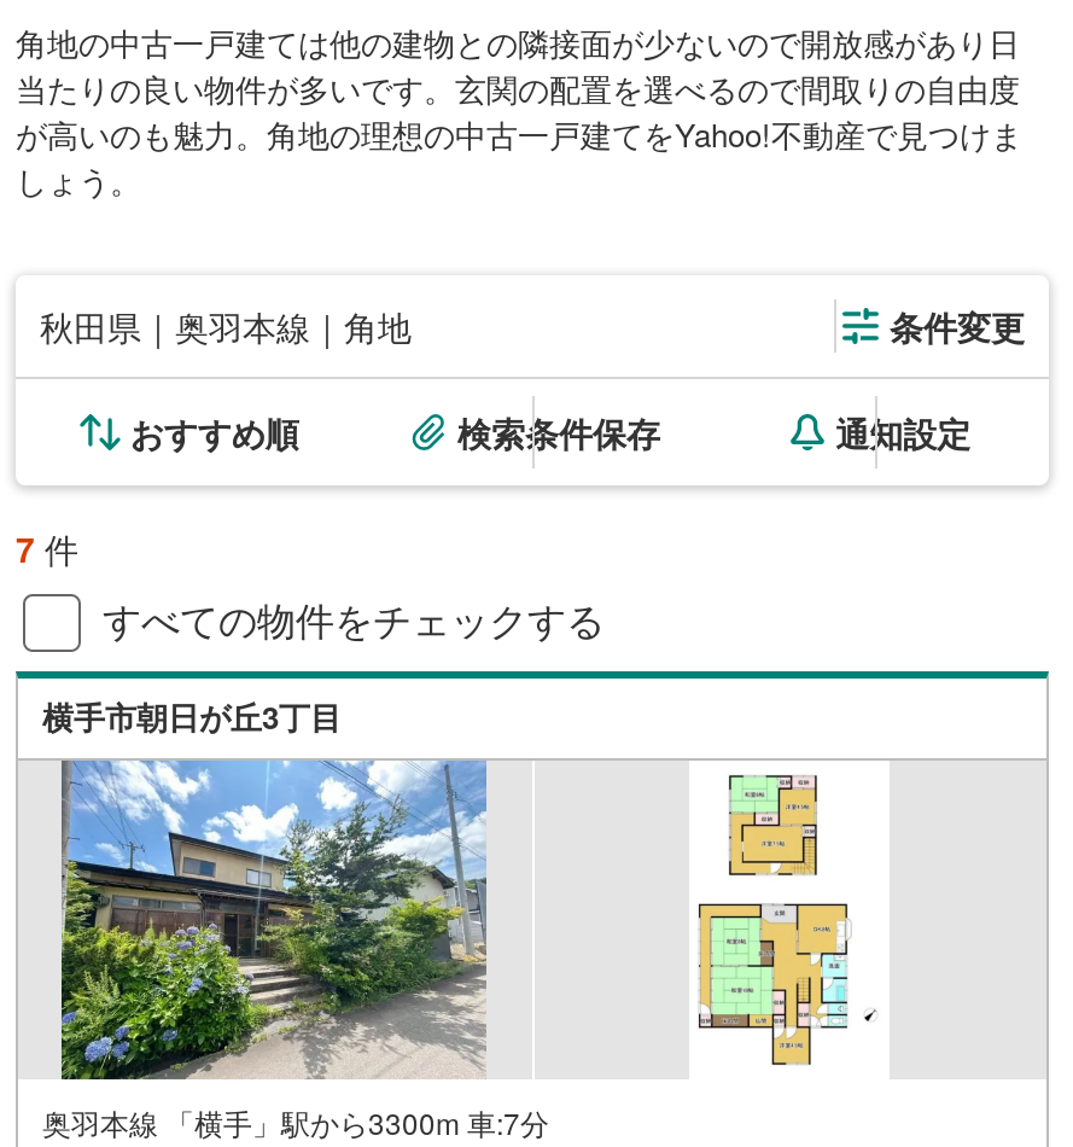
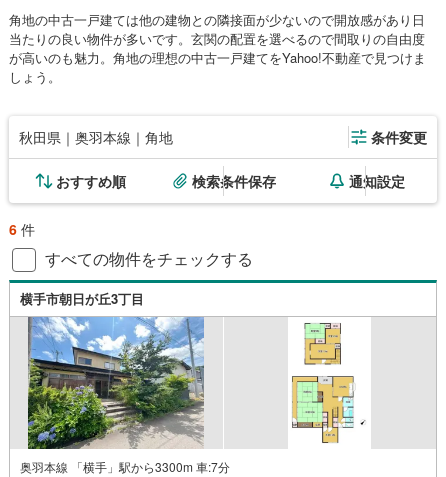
[16,524,78,572] 7件 -> [9,219,35,239] 6件

